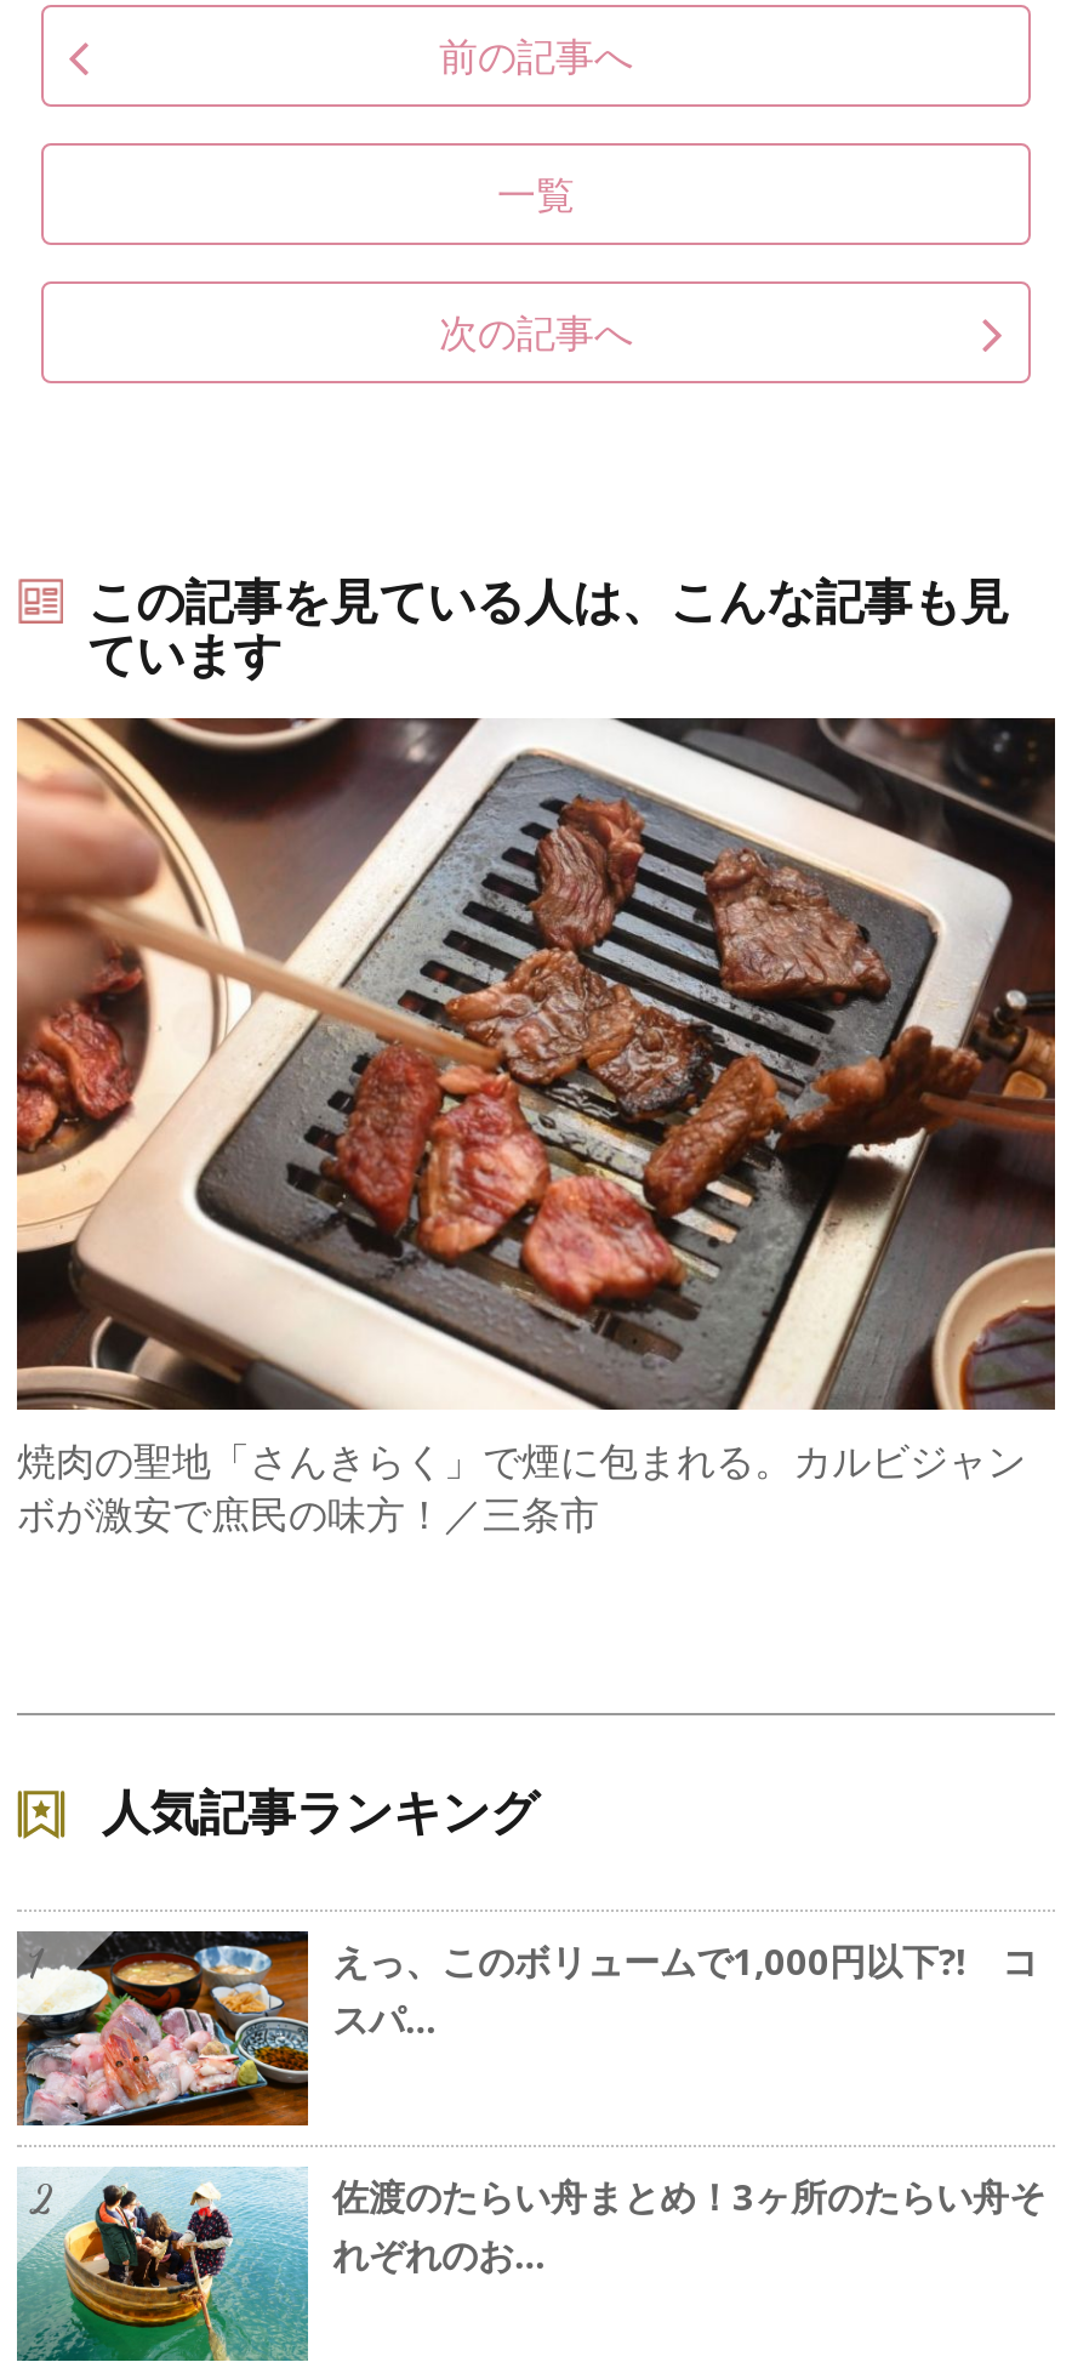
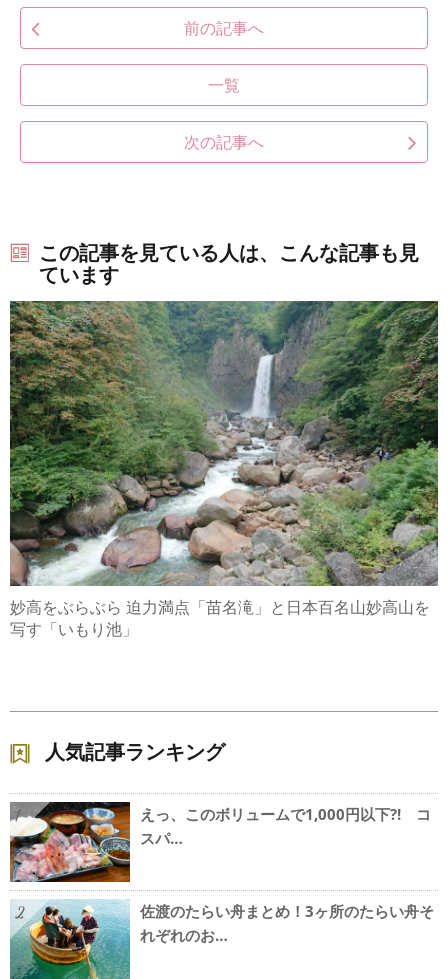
[15,716,1057,1540] [image] | 焼肉の聖地「さんきらく」で煙に包まれる。カルビジャン | ボが激安で庶民の味方！／三条市 -> [9,300,439,640] [image] | 妙高をぶらぶら 迫力満点「苗名滝」と日本百名山妙高山を | 写す「いもり池」

